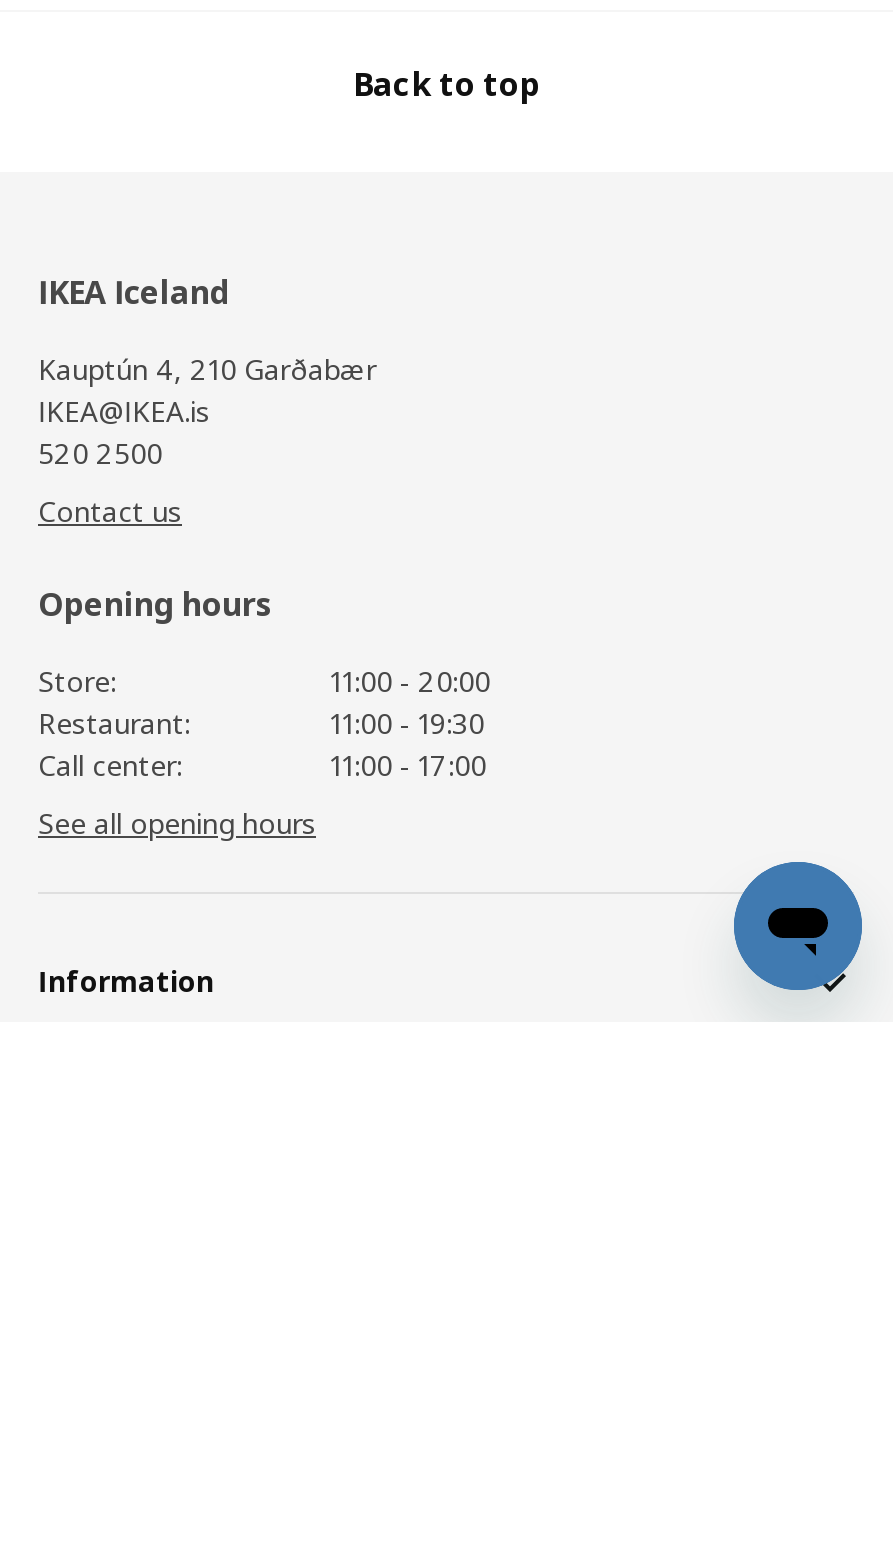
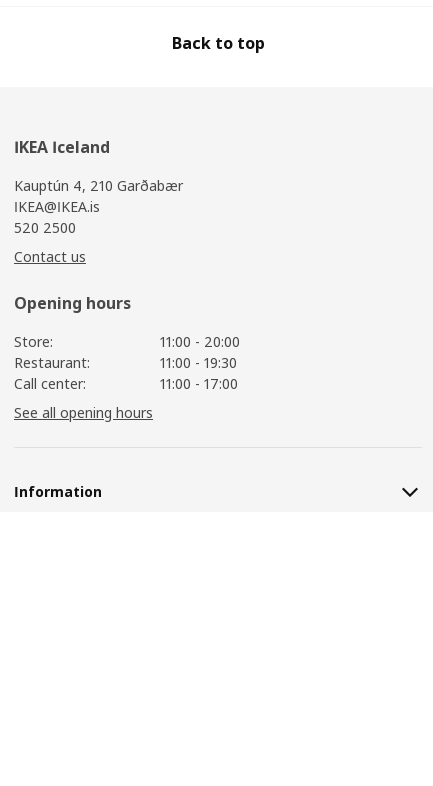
[730,860,866,1018] [image] -> none

